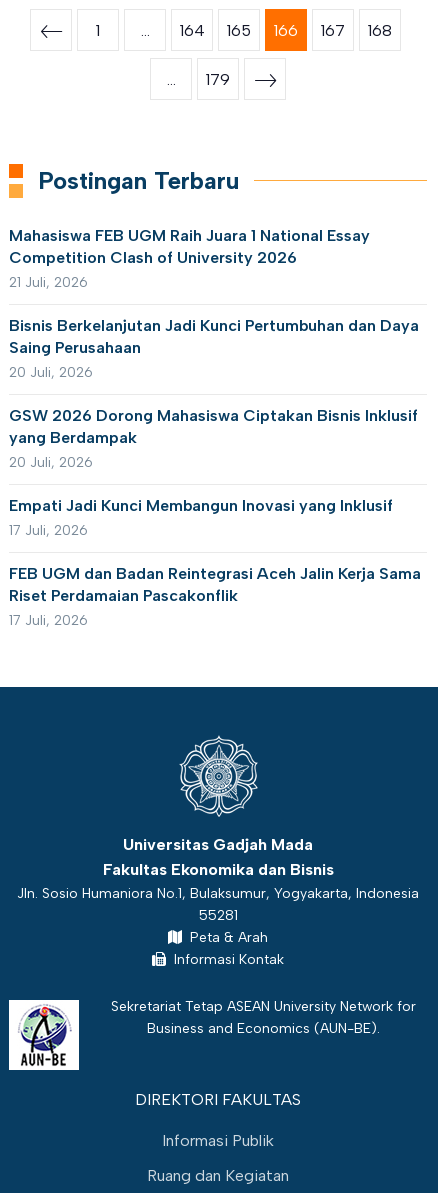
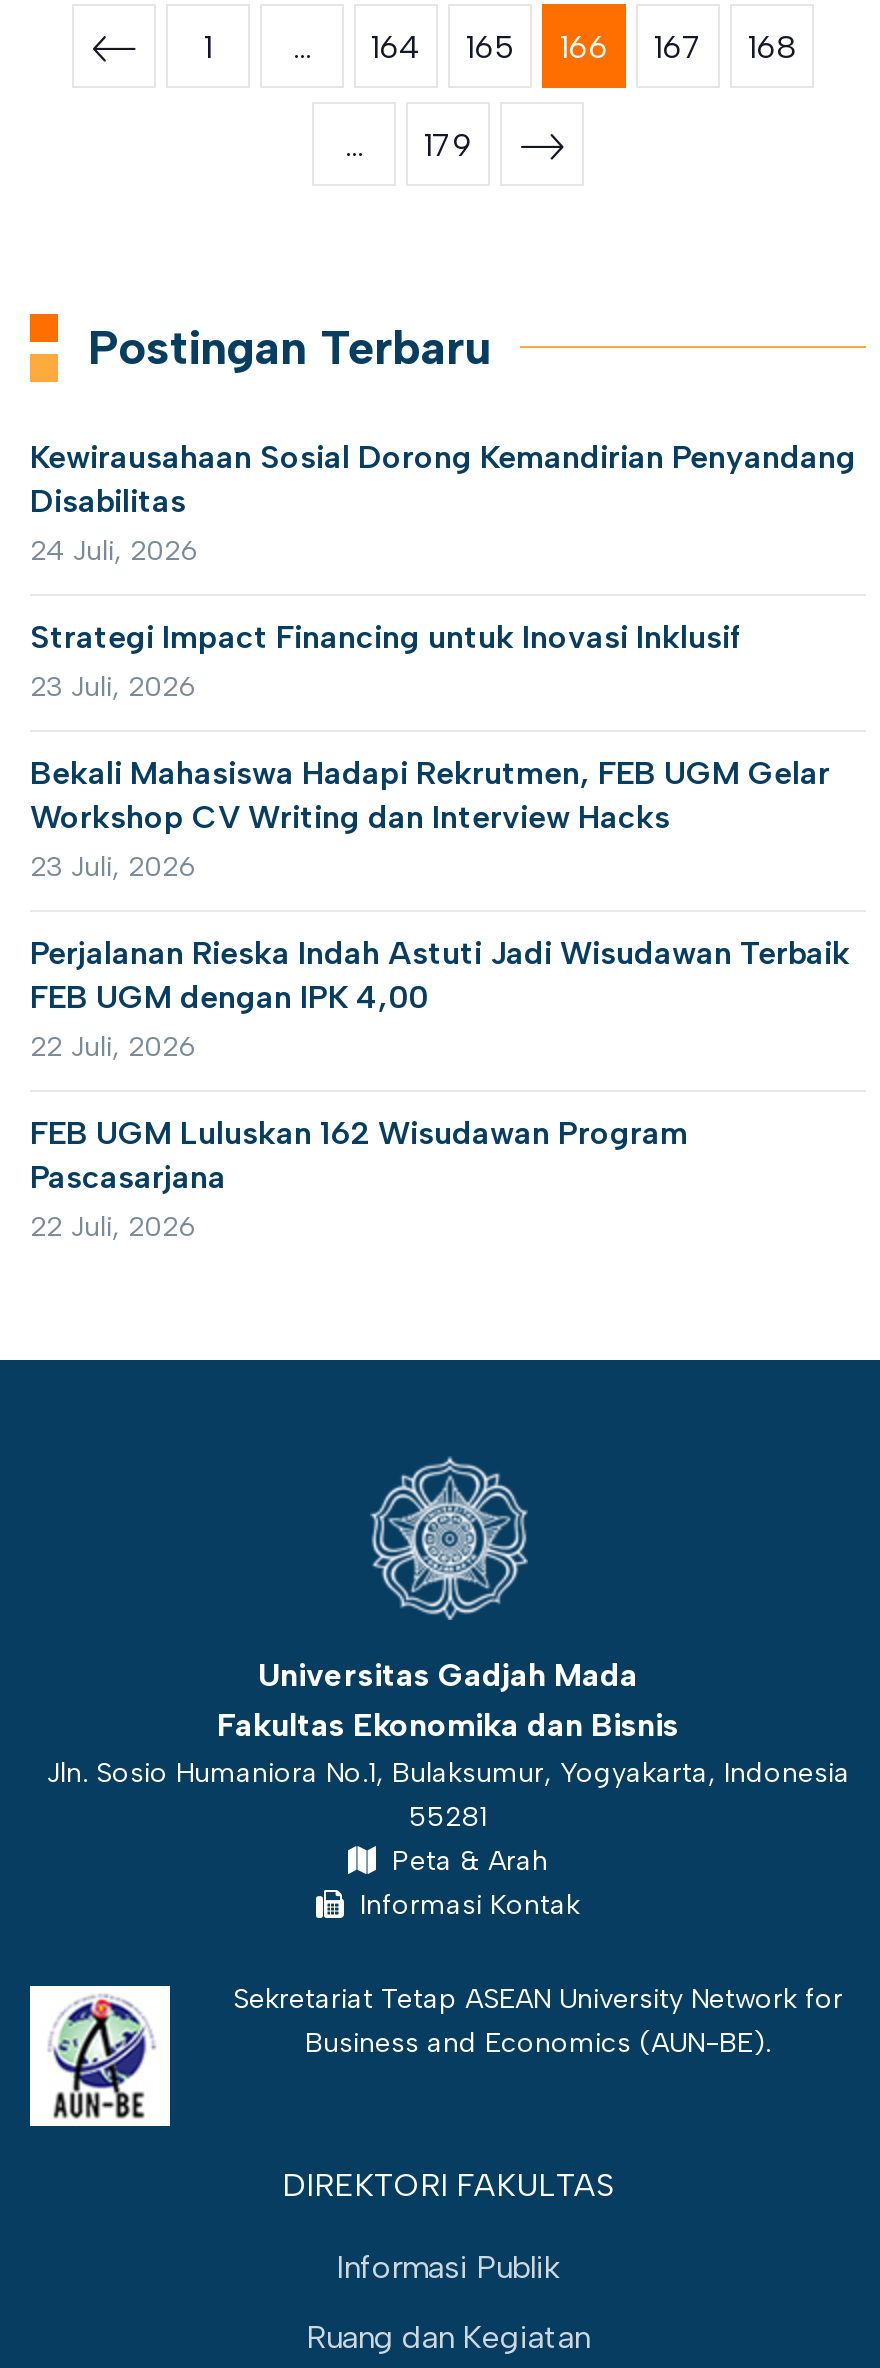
[9,225,370,290] Mahasiswa FEB UGM Raih Juara 1 National Essay | Competition Clash of University 2026 | 21 Juli, 2026 -> [30,437,856,567] Kewirausahaan Sosial Dorong Kemandirian Penyandang | Disabilitas | 24 Juli, 2026
[9,315,419,380] Bisnis Berkelanjutan Jadi Kunci Pertumbuhan dan Daya | Saing Perusahaan | 20 Juli, 2026 -> [30,617,742,703] Strategi Impact Financing untuk Inovasi Inklusif | 23 Juli, 2026
[9,405,418,470] GSW 2026 Dorong Mahasiswa Ciptakan Bisnis Inklusif | yang Berdampak | 20 Juli, 2026 -> [30,753,830,883] Bekali Mahasiswa Hadapi Rekrutmen, FEB UGM Gelar | Workshop CV Writing dan Interview Hacks | 23 Juli, 2026
[9,495,393,538] Empati Jadi Kunci Membangun Inovasi yang Inklusif | 17 Juli, 2026 -> [30,933,850,1063] Perjalanan Rieska Indah Astuti Jadi Wisudawan Terbaik | FEB UGM dengan IPK 4,00 | 22 Juli, 2026
[9,563,421,628] FEB UGM dan Badan Reintegrasi Aceh Jalin Kerja Sama | Riset Perdamaian Pascakonflik | 17 Juli, 2026 -> [30,1113,688,1243] FEB UGM Luluskan 162 Wisudawan Program | Pascasarjana | 22 Juli, 2026

